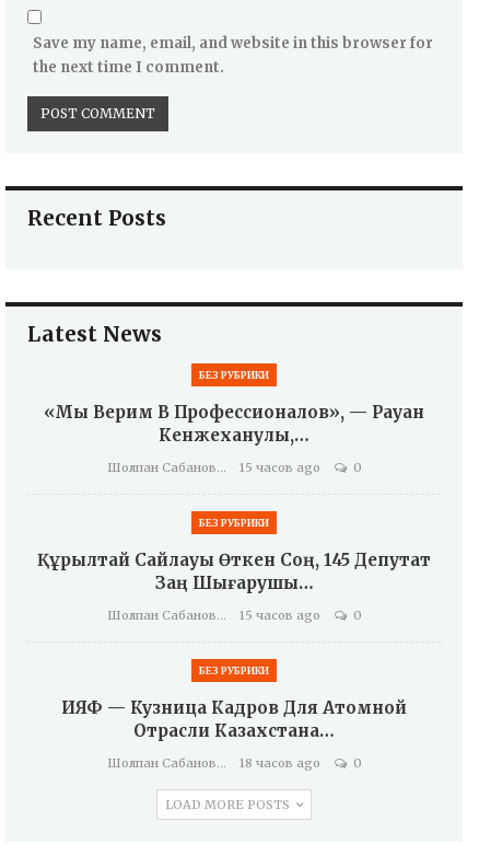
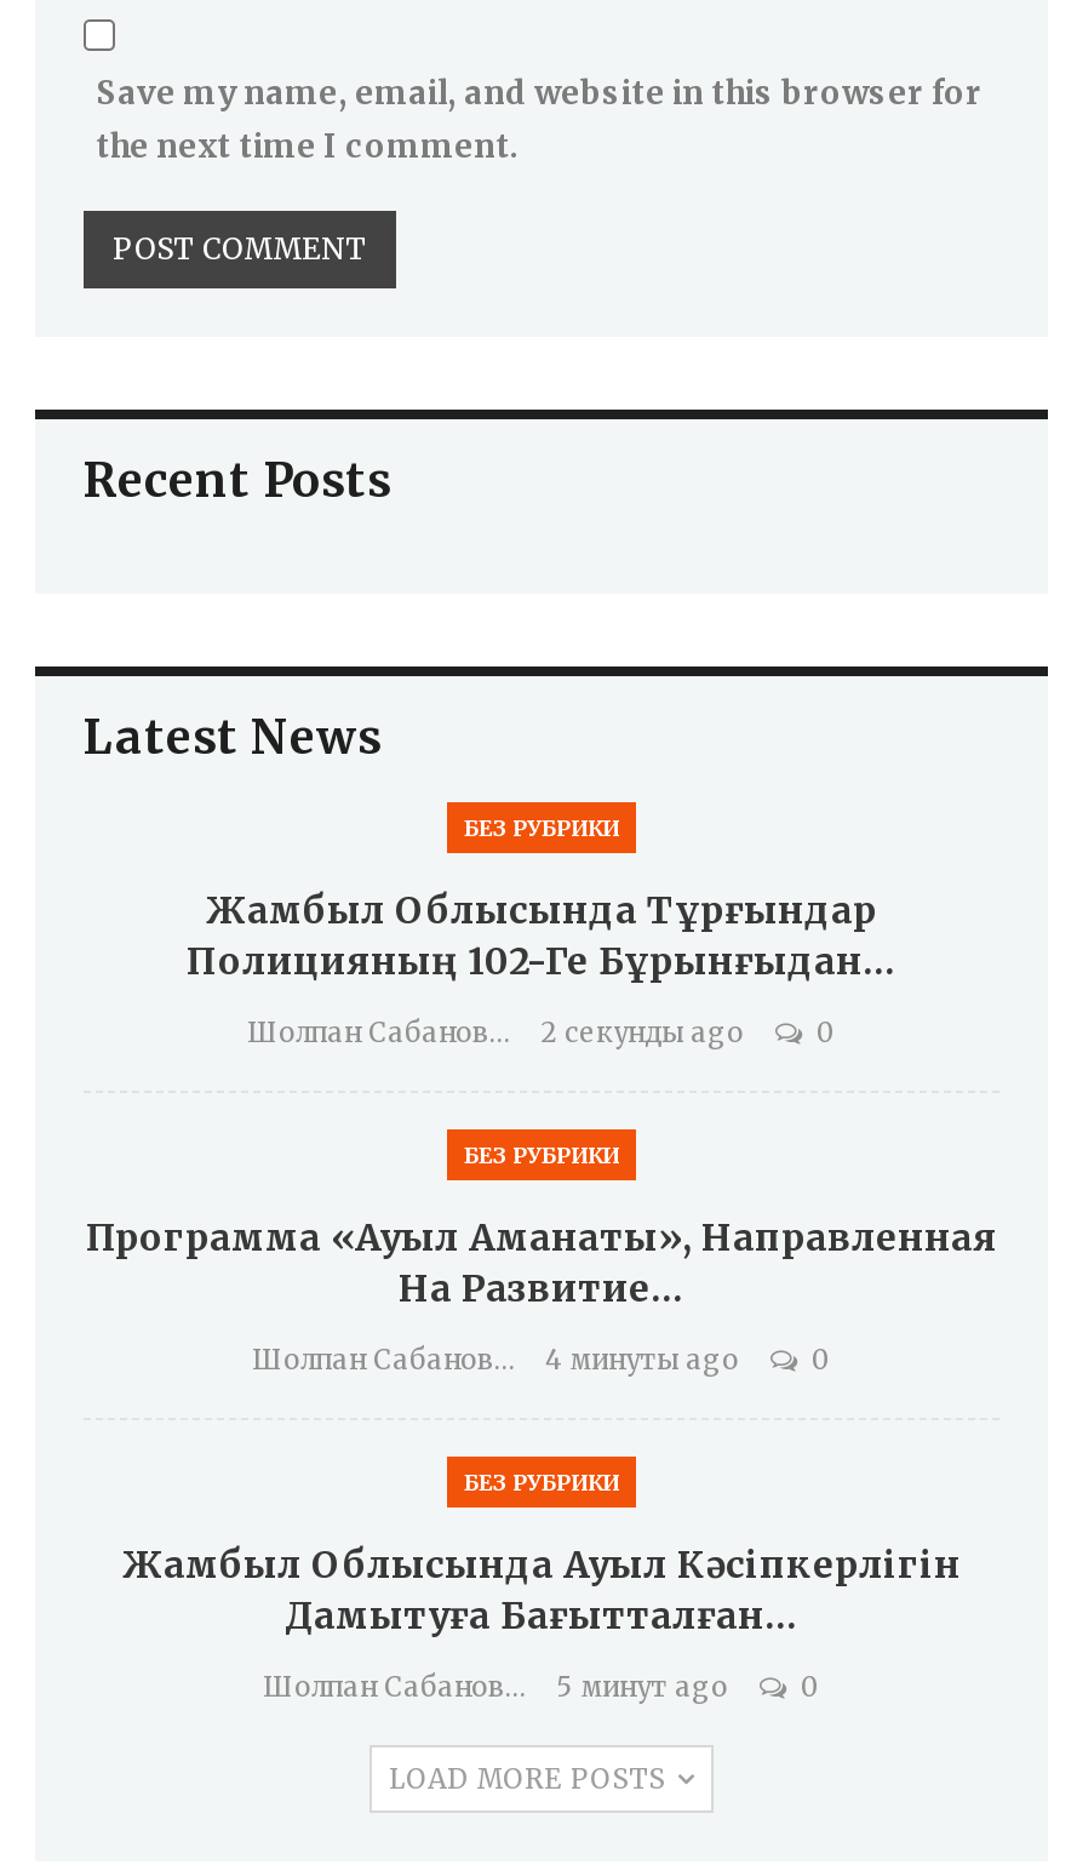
[44,402,424,446] «Мы Верим В Профессионалов», — Рауан | Кенжеханулы,… -> [187,888,896,985] Жамбыл Облысында Тұрғындар | Полицияның 102-Ге Бұрынғыдан…
[239,460,320,476] 15 часов ago -> [540,1016,744,1050] 2 секунды ago
[37,550,431,594] Құрылтай Сайлауы Өткен Соң, 145 Депутат | Заң Шығарушы… -> [86,1215,997,1312] Программа «Ауыл Аманаты», Направленная | На Развитие…
[239,608,320,623] 15 часов ago -> [545,1344,739,1378] 4 минуты ago
[61,698,407,742] ИЯФ — Кузница Кадров Для Атомной | Отрасли Казахстана… -> [122,1542,961,1639] Жамбыл Облысында Ауыл Кәсіпкерлігін | Дамытуға Бағытталған…
[239,756,320,771] 18 часов ago -> [556,1671,728,1705] 5 минут ago

